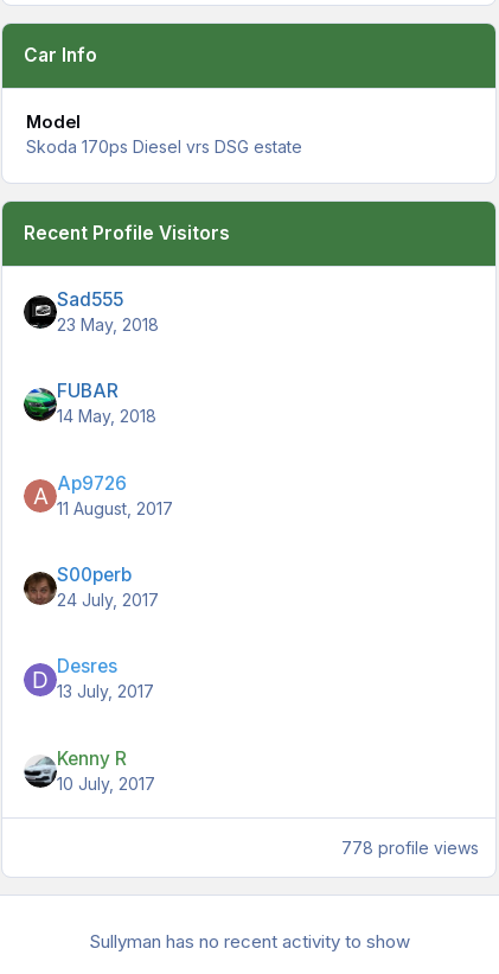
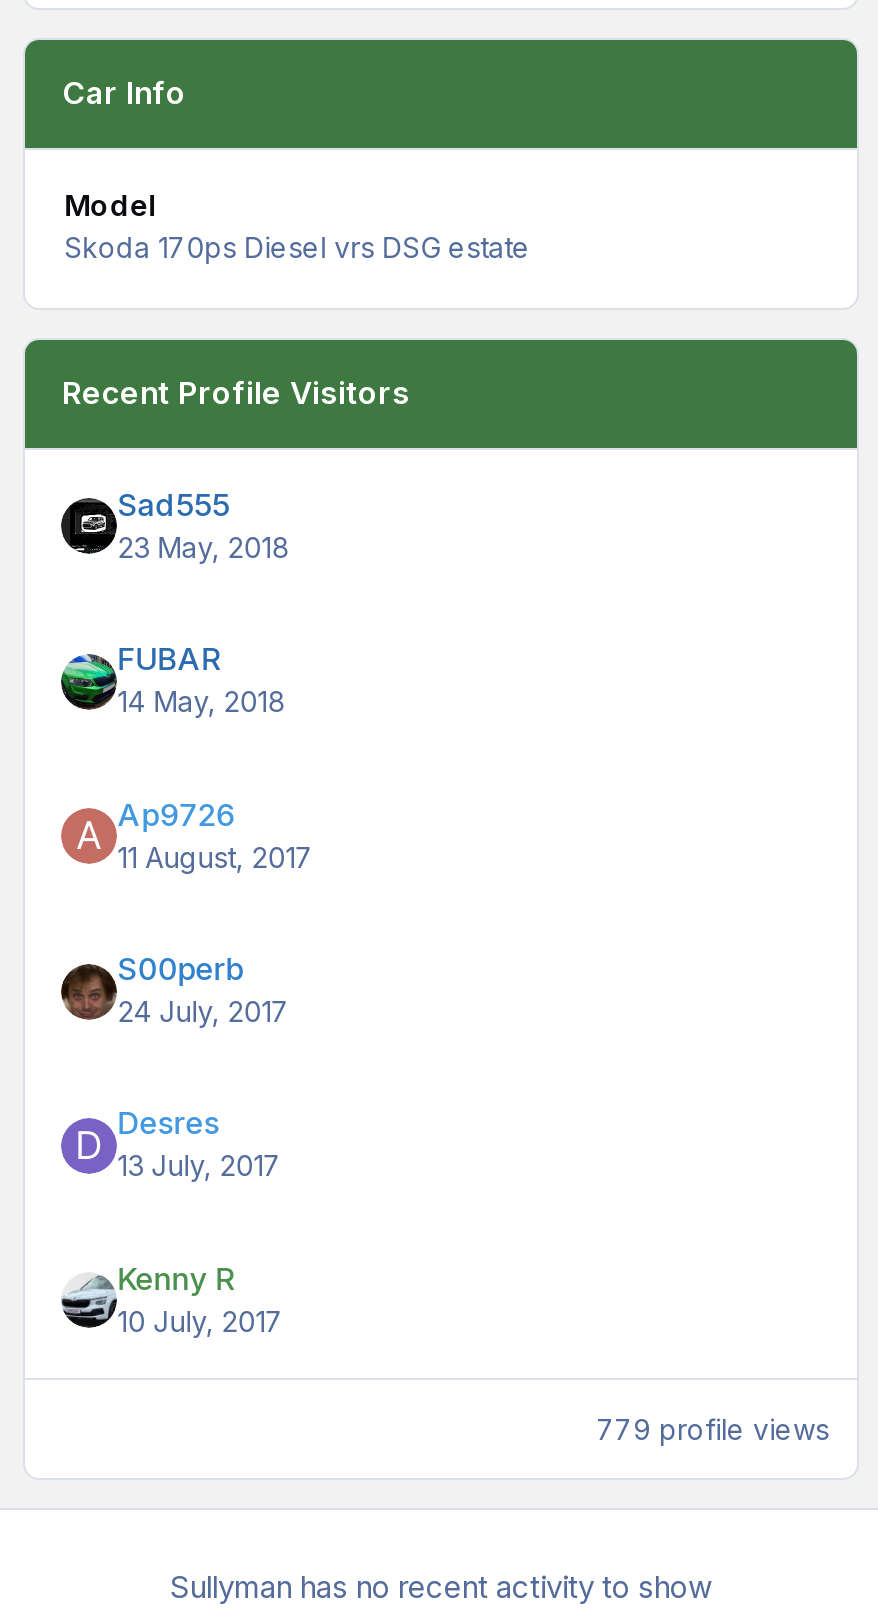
[341,838,479,858] 778 profile views -> [597,1412,829,1446] 779 profile views

